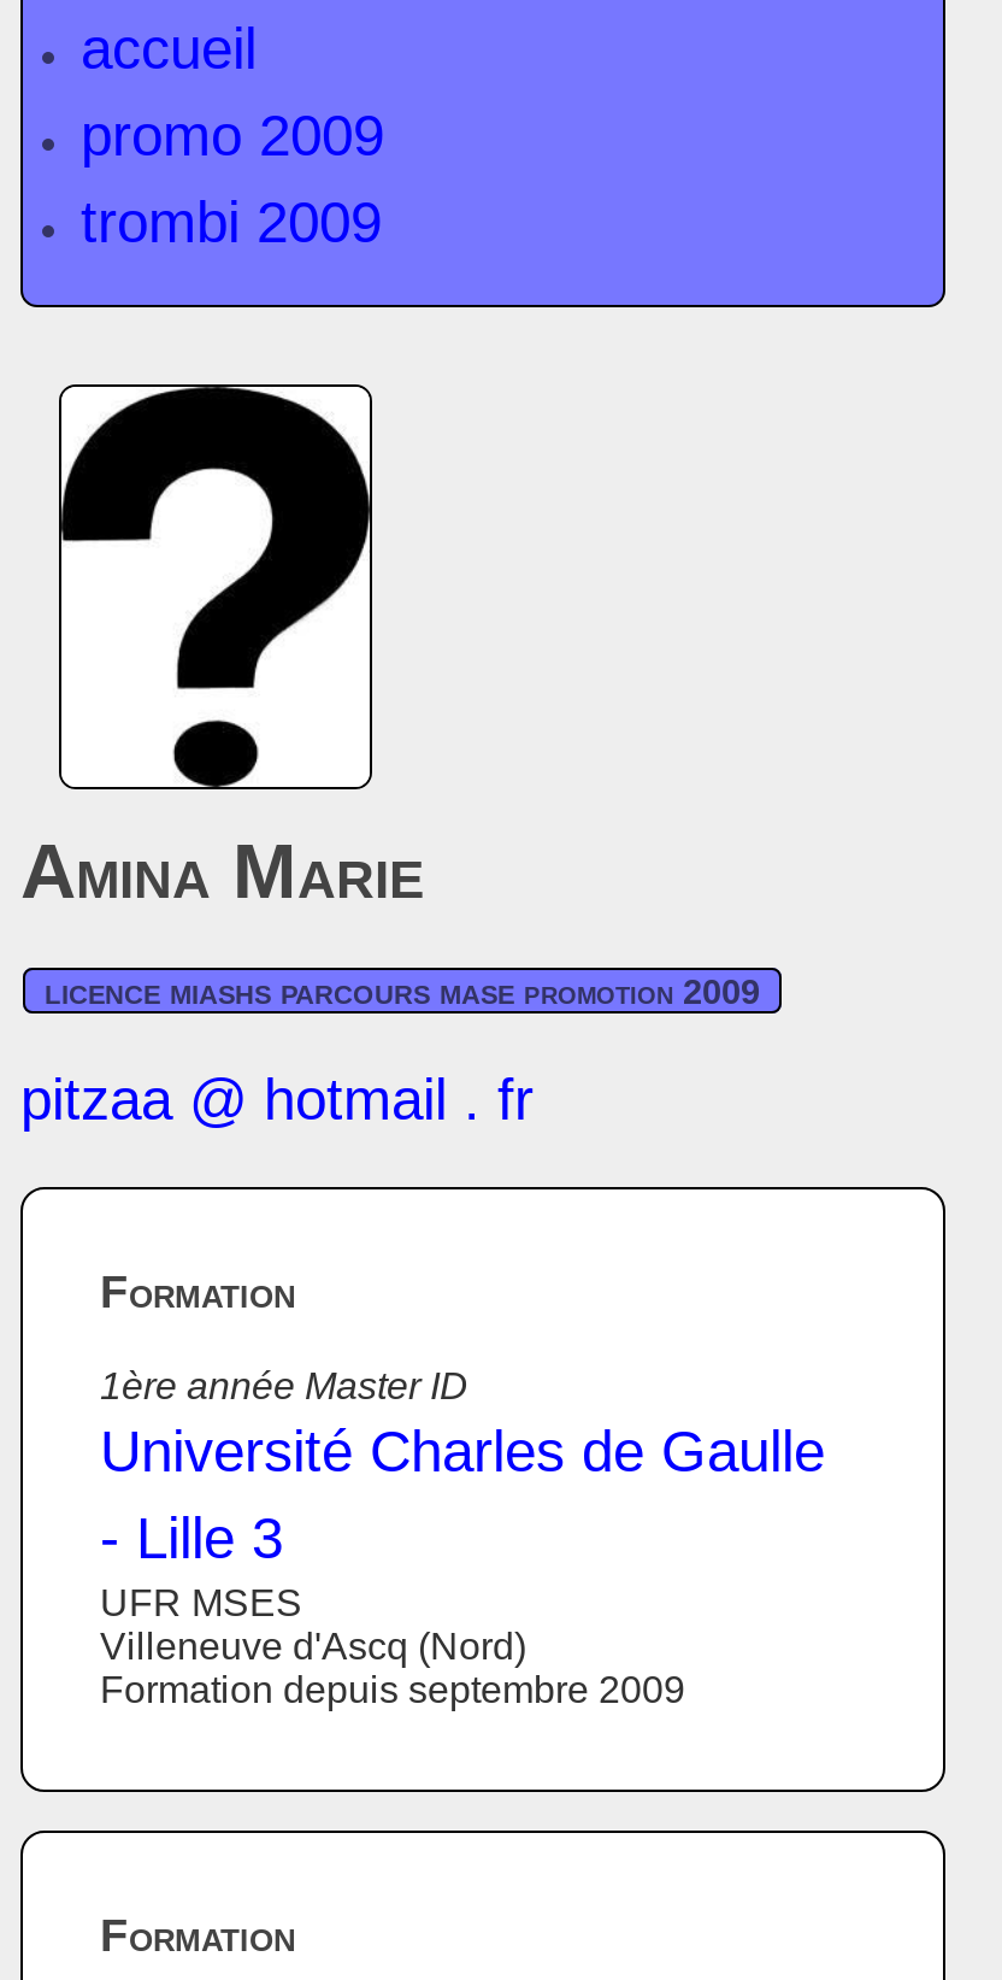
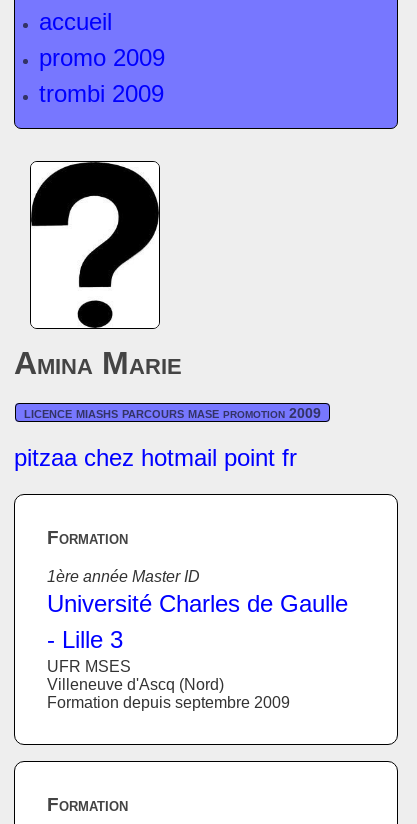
[20,1066,534,1131] pitzaa @ hotmail . fr -> [14,444,297,471] pitzaa chez hotmail point fr

